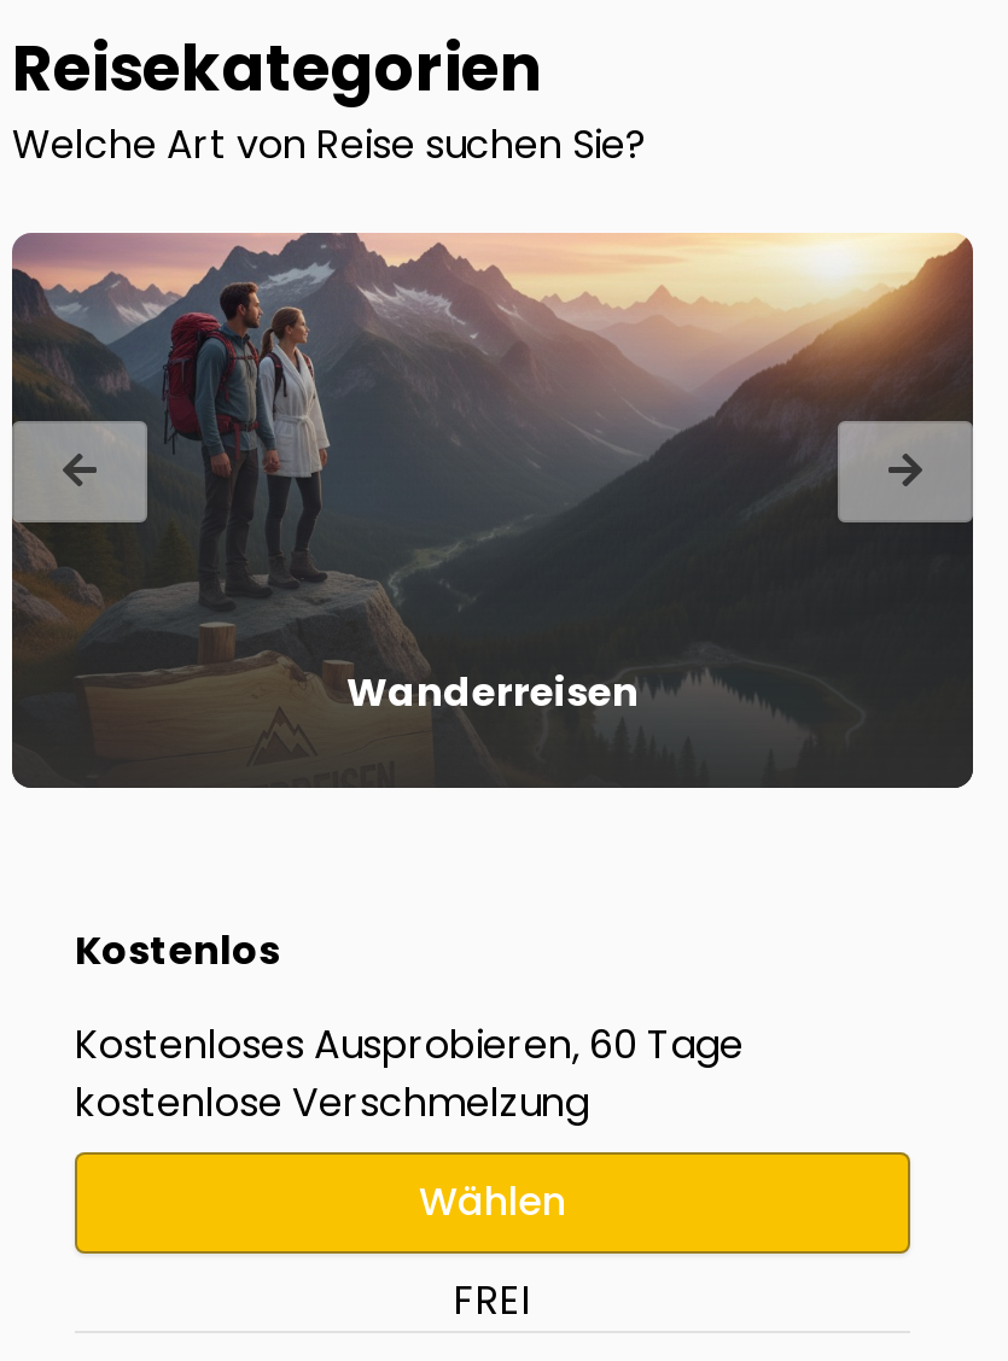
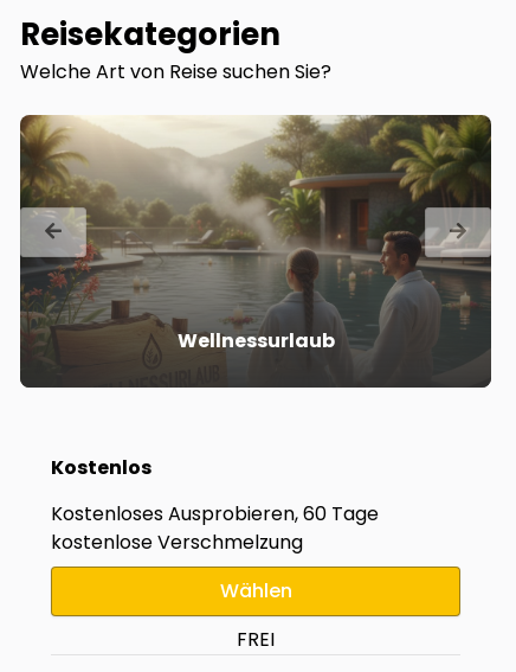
[12,230,973,720] [image] | Wanderreisen -> [21,114,491,354] [image] | Wellnessurlaub

